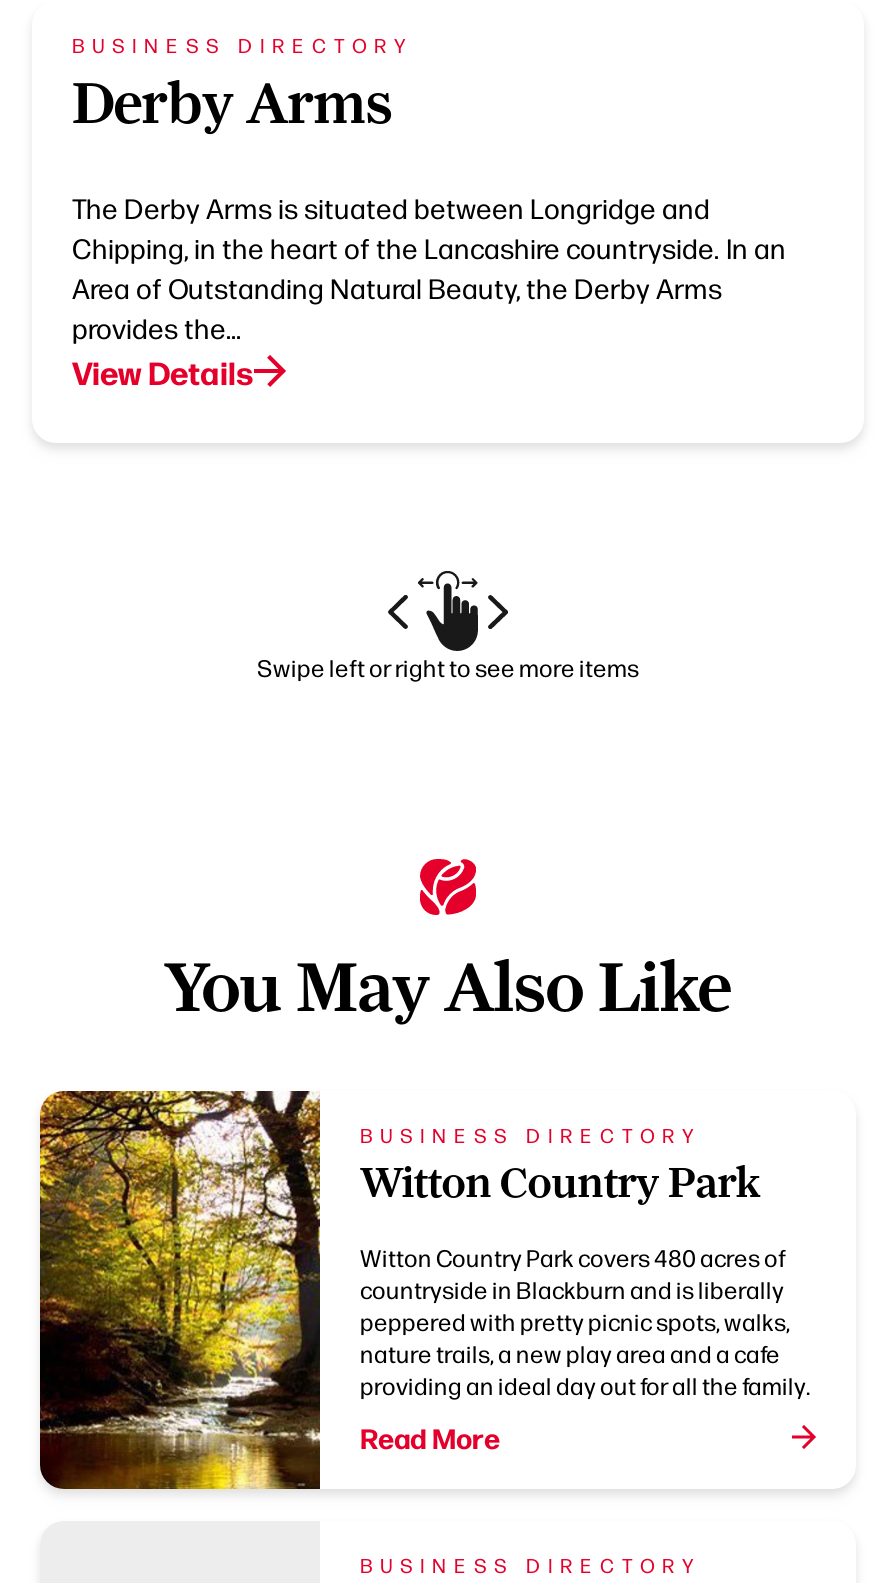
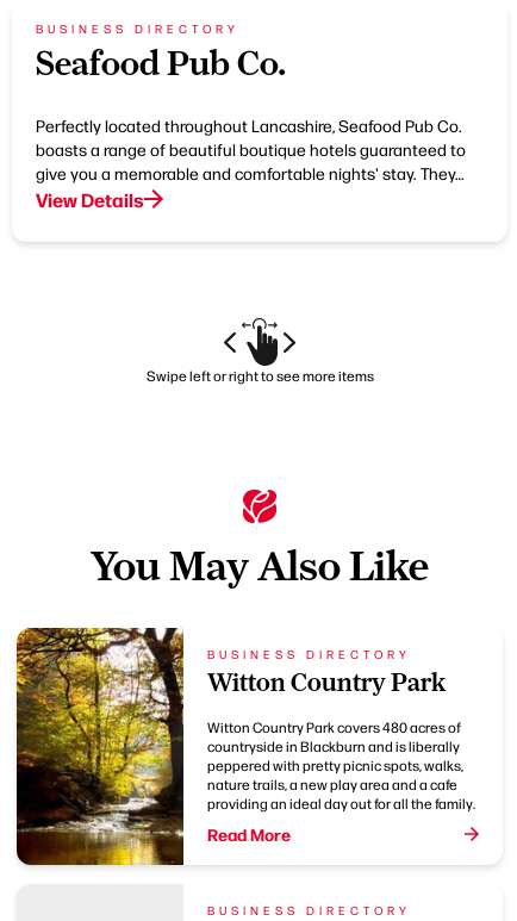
[72,70,392,136] Derby Arms -> [36,43,286,83] Seafood Pub Co.
[72,190,786,346] The Derby Arms is situated between Longridge and | Chipping, in the heart of the Lancashire countryside. In an | Area of Outstanding Natural Beauty, the Derby Arms | provides the… -> [36,115,466,184] Perfectly located throughout Lancashire, Seafood Pub Co. | boasts a range of beautiful boutique hotels guaranteed to | give you a memorable and comfortable nights' stay. They…

